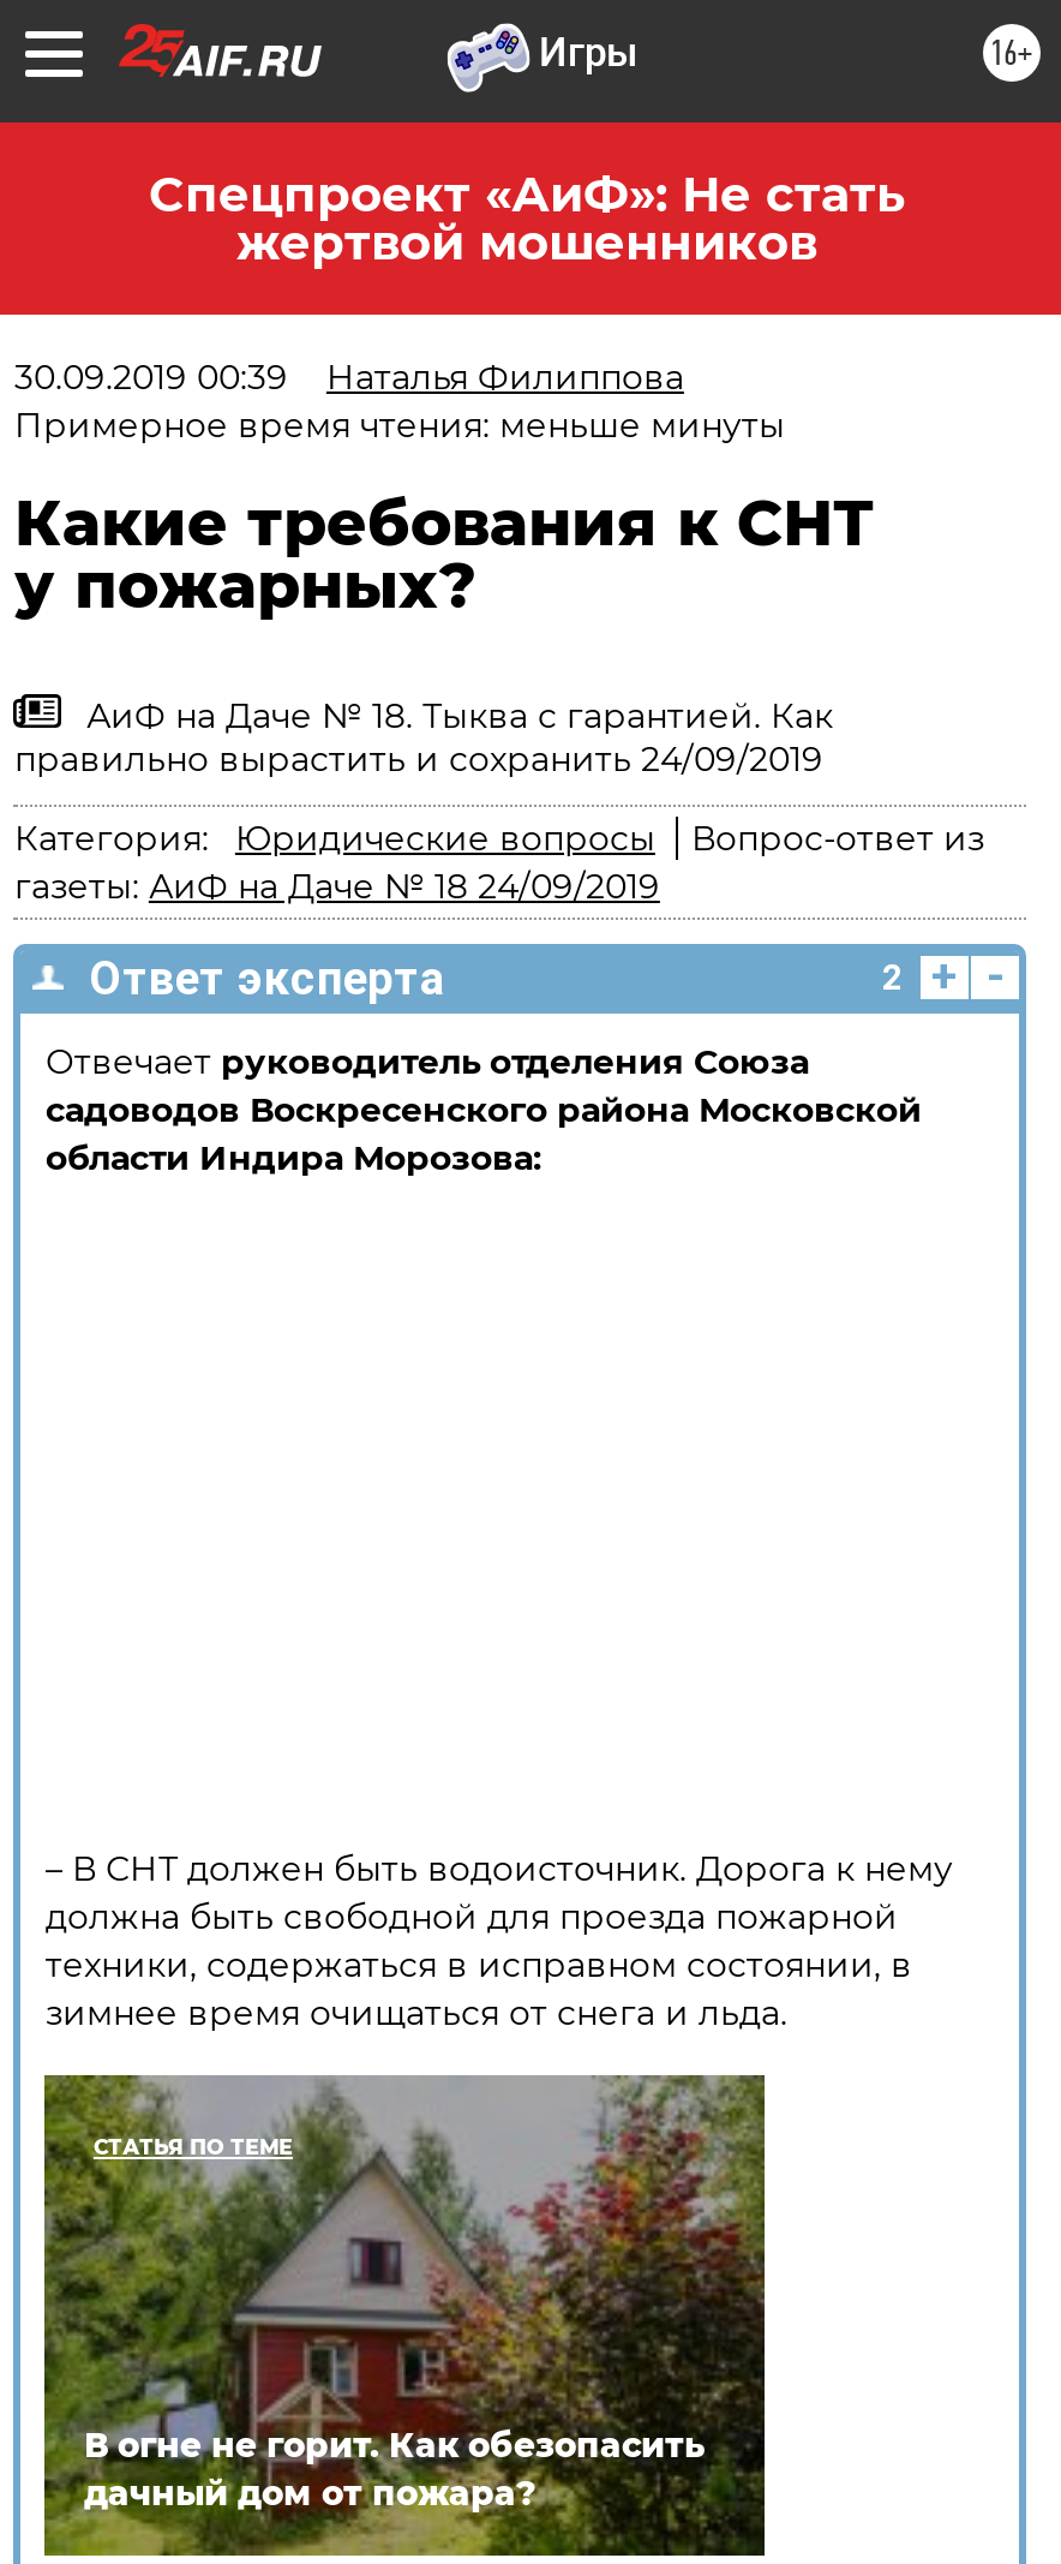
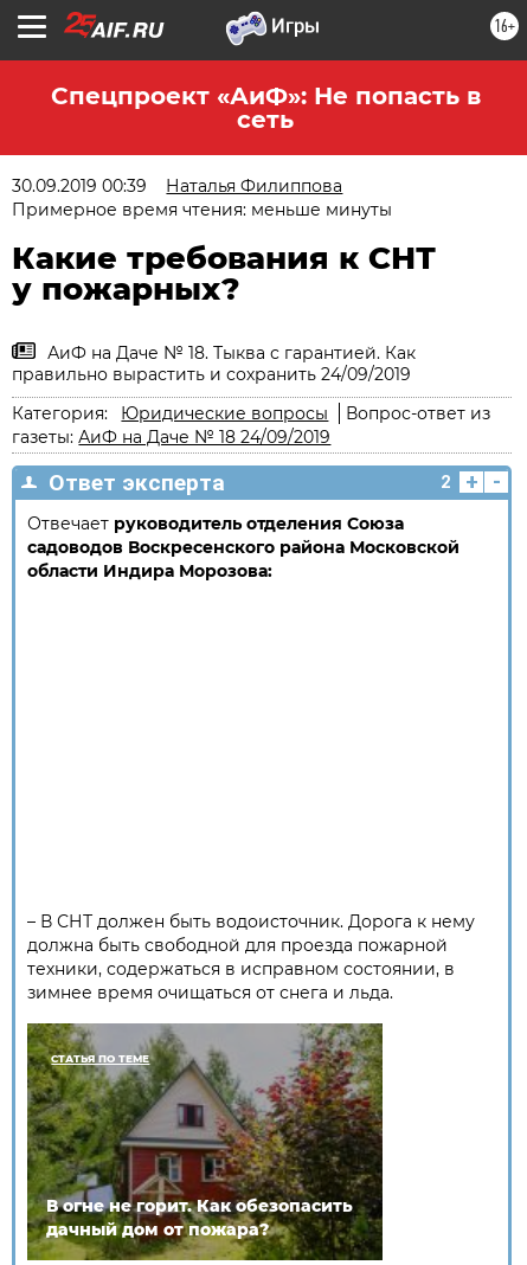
[149,166,905,271] Спецпроект «АиФ»: Не стать | жертвой мошенников -> [50,82,480,134] Спецпроект «АиФ»: Не попасть в | сеть

